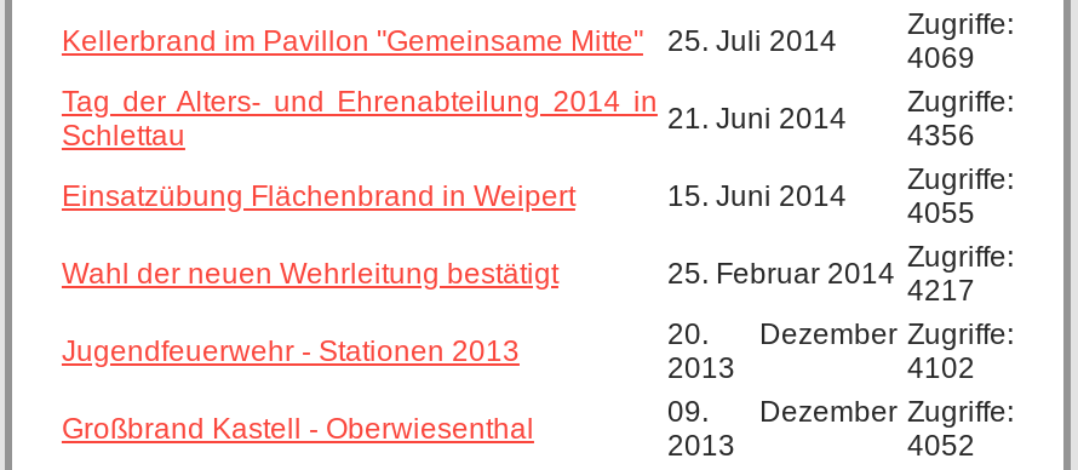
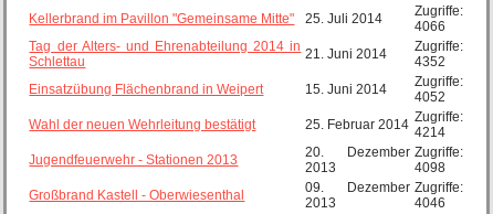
[907,41,975,75] 4069 -> [415,19,446,34] 4066
[62,85,1014,153] Tag der Alters- und Ehrenabteilung 2014 in 21. Juni 2014 4356 Zugriffe: -> [29,39,464,69] Tag der Alters- und Ehrenabteilung 2014 in 21. Juni 2014 4352 Zugriffe:
[667,162,1014,230] 15. Juni 2014 4055 Zugriffe: -> [306,74,464,105] 15. Juni 2014 4052 Zugriffe:
[667,240,1014,308] 25. Februar 2014 Zugriffe: 4217 -> [306,109,464,140] 25. Februar 2014 Zugriffe: 4214
[907,351,975,385] 4102 -> [415,160,446,175] 4098
[907,429,975,463] 4052 -> [415,195,446,211] 4046

